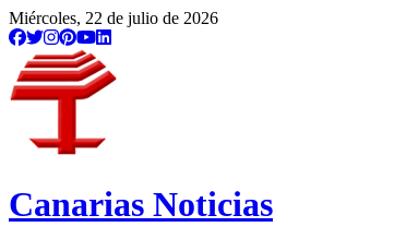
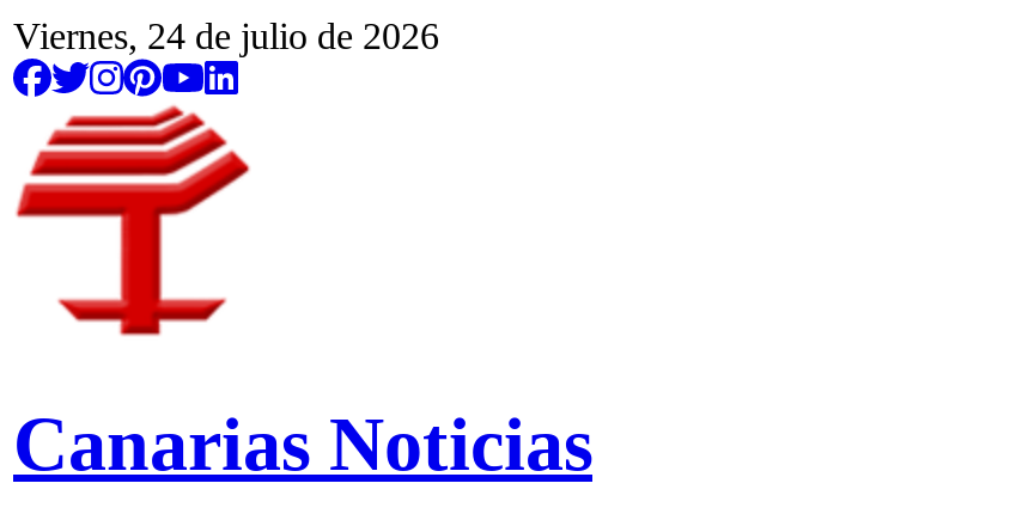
[9,9,218,27] Miércoles, 22 de julio de 2026 -> [13,16,439,56] Viernes, 24 de julio de 2026

